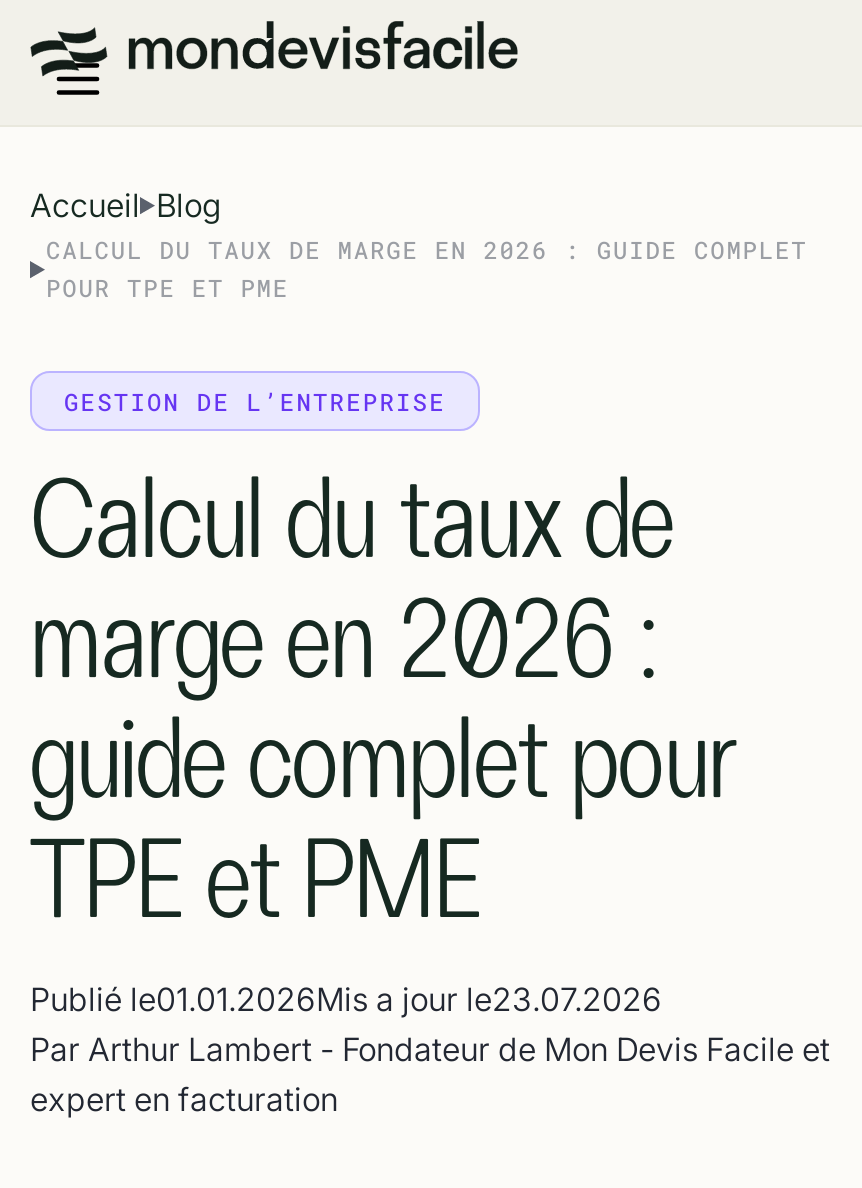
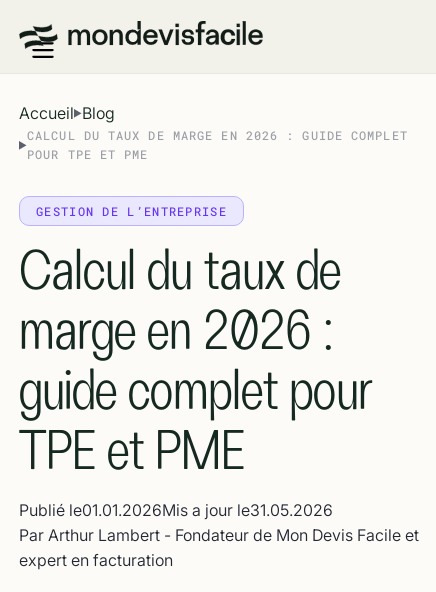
[30,979,662,1019] Publié le01.01.2026Mis a jour le23.07.2026 -> [19,500,333,520] Publié le01.01.2026Mis a jour le31.05.2026

